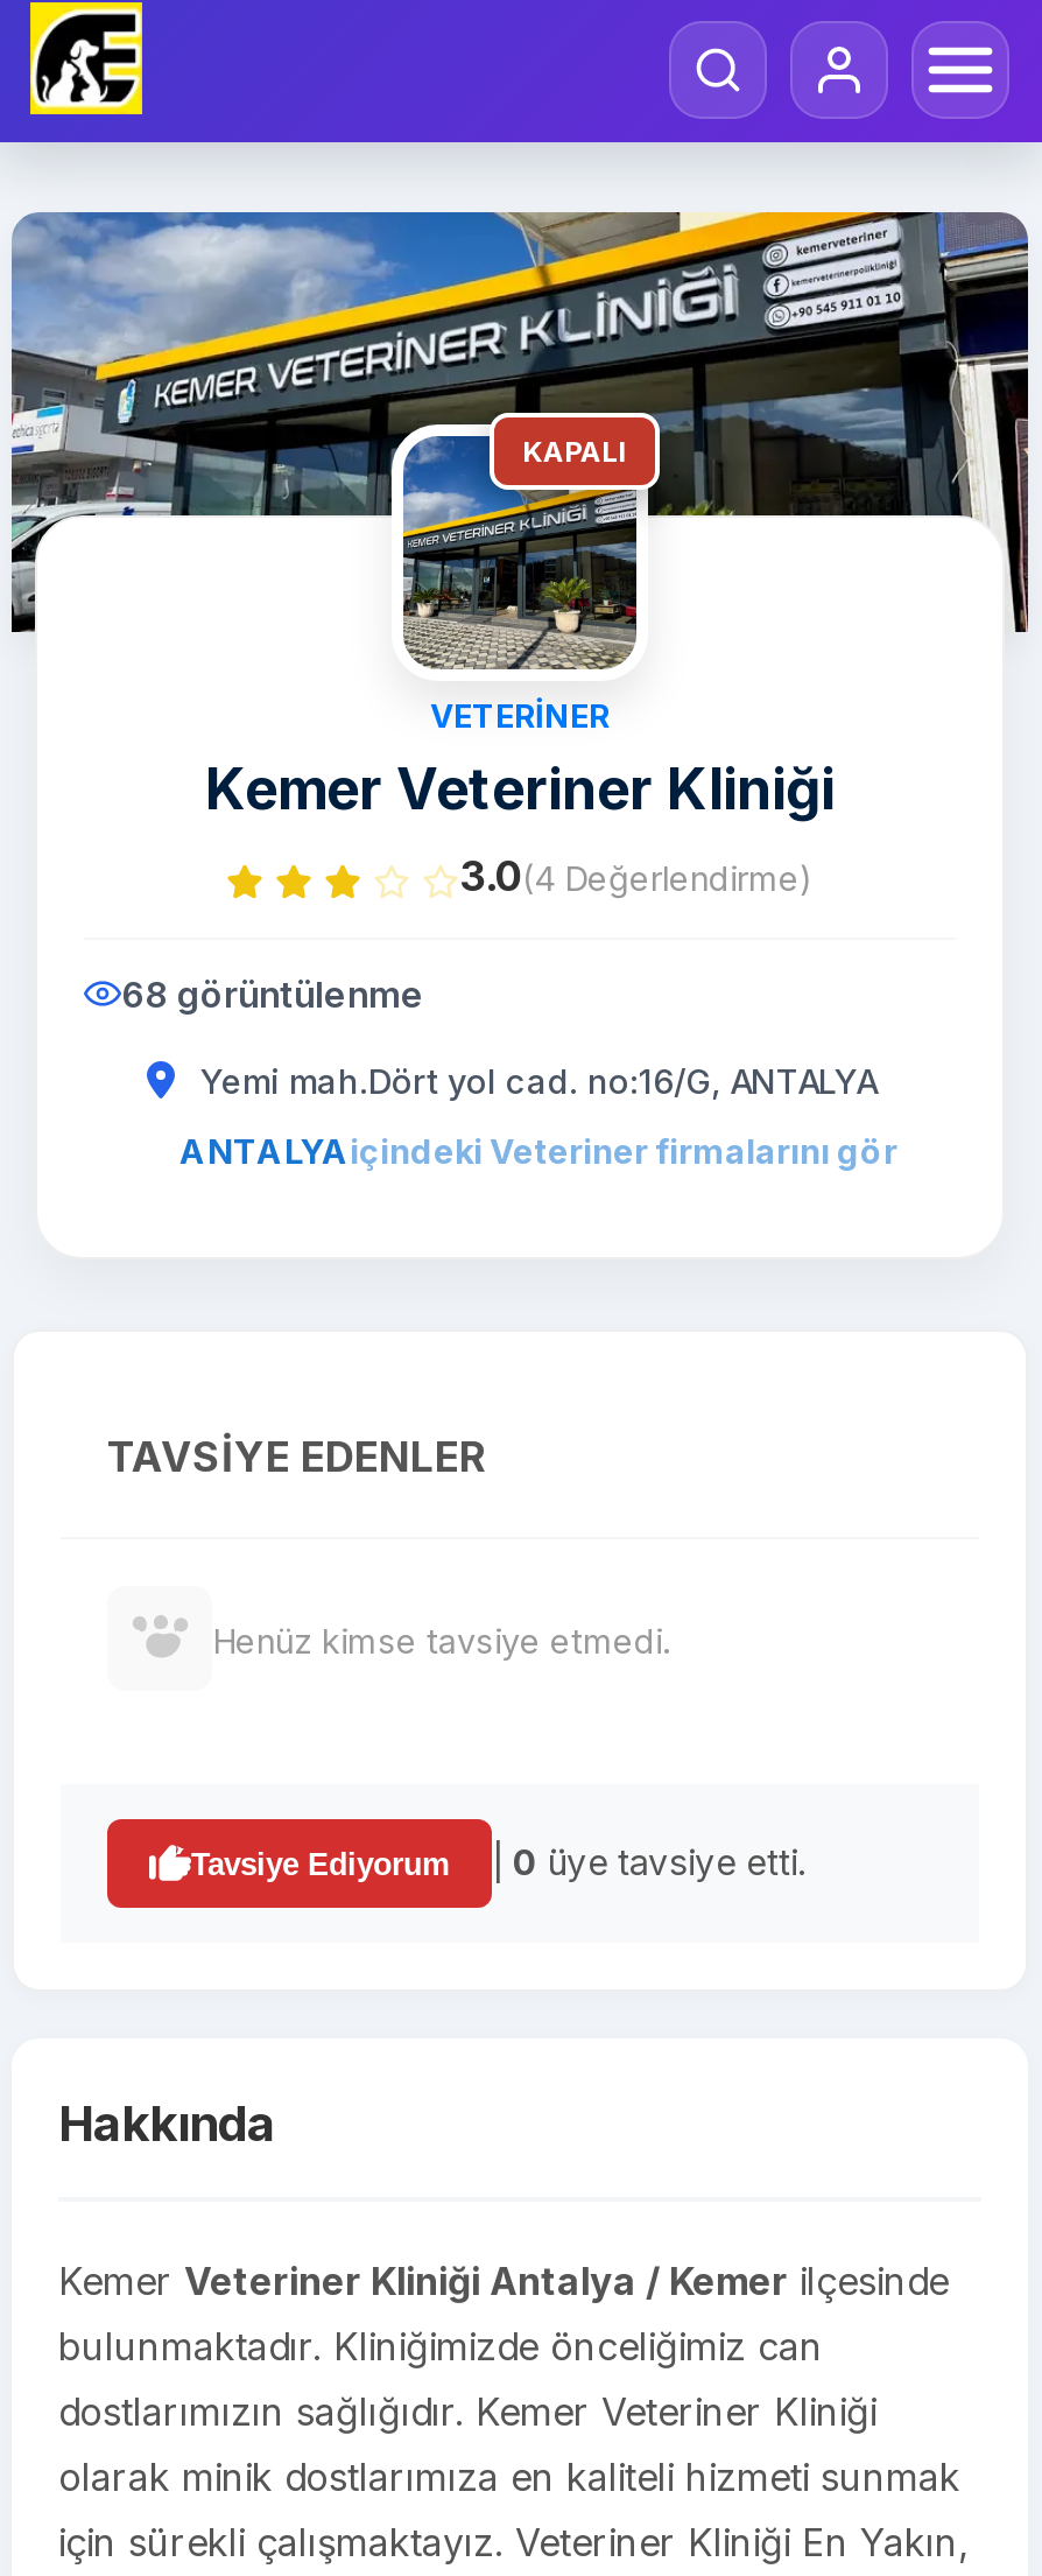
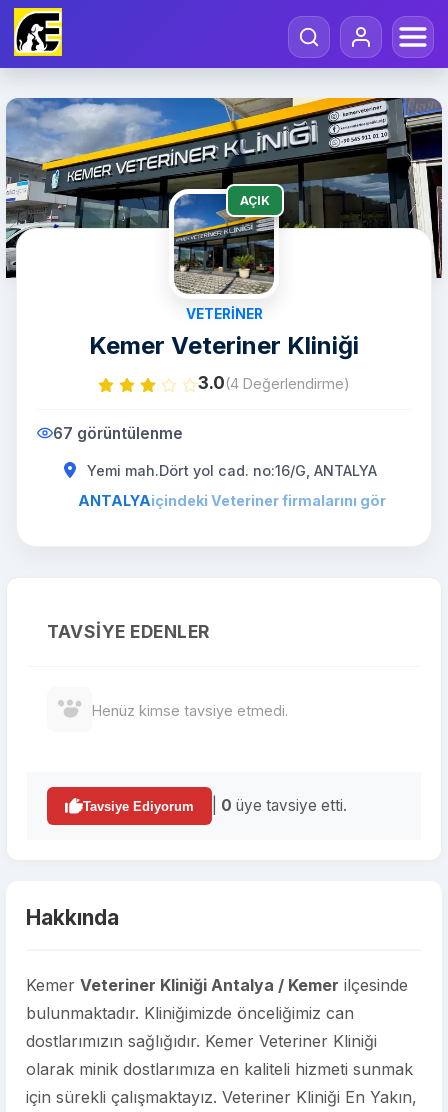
[522,434,627,469] KAPALI -> [240,193,270,208] AÇIK
[121,973,424,1017] 68 görüntülenme -> [53,424,183,443] 67 görüntülenme

